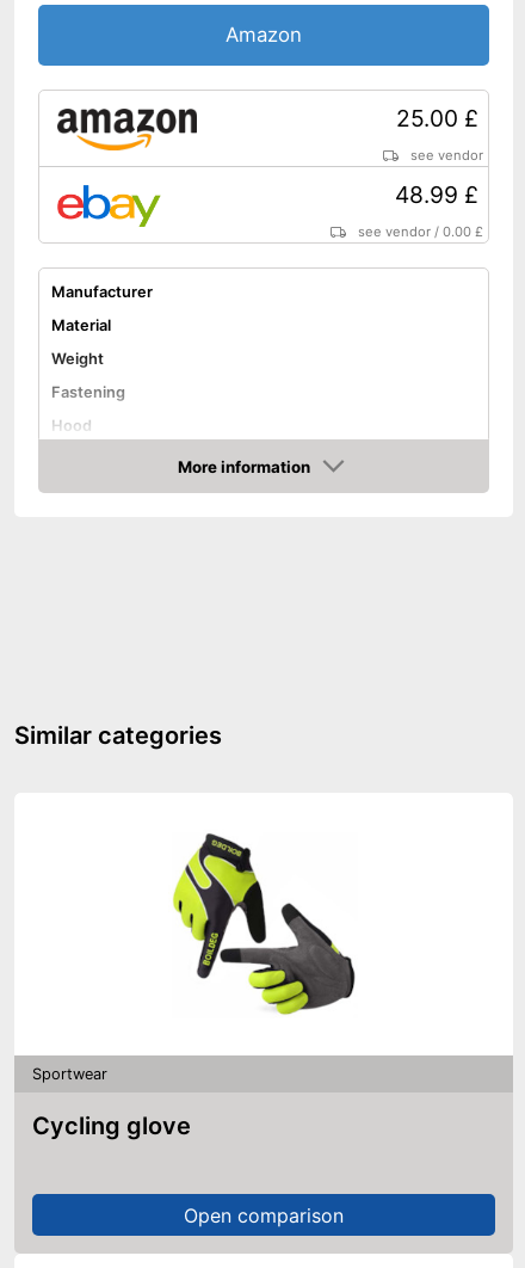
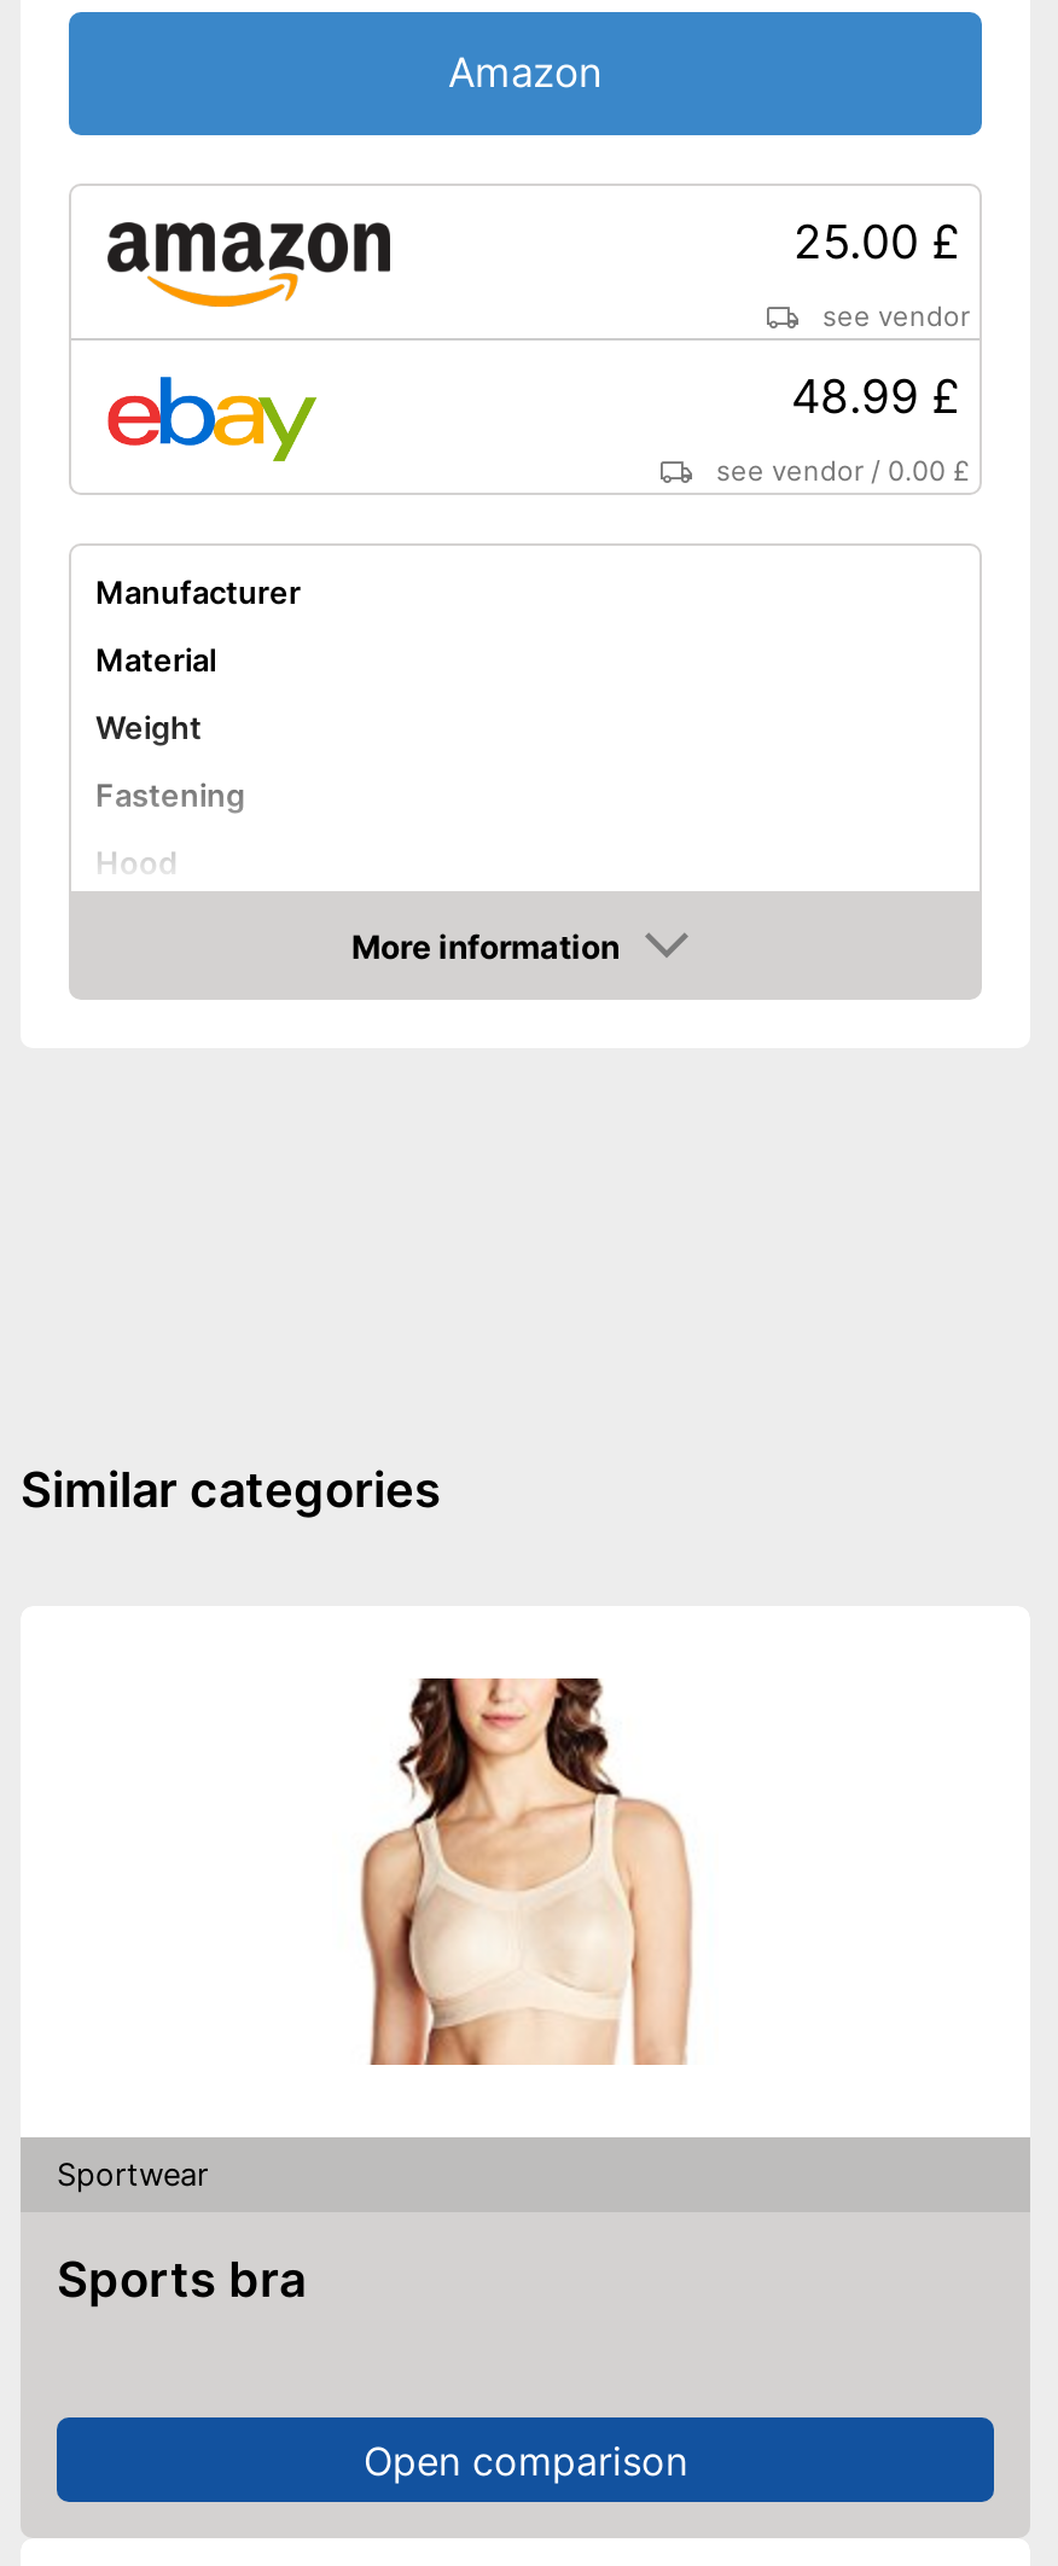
[172,829,356,1020] [image] -> [342,1676,709,2067] [image]
[50,1112,191,1140] Cycling glove -> [88,2251,306,2309] Sports bra

